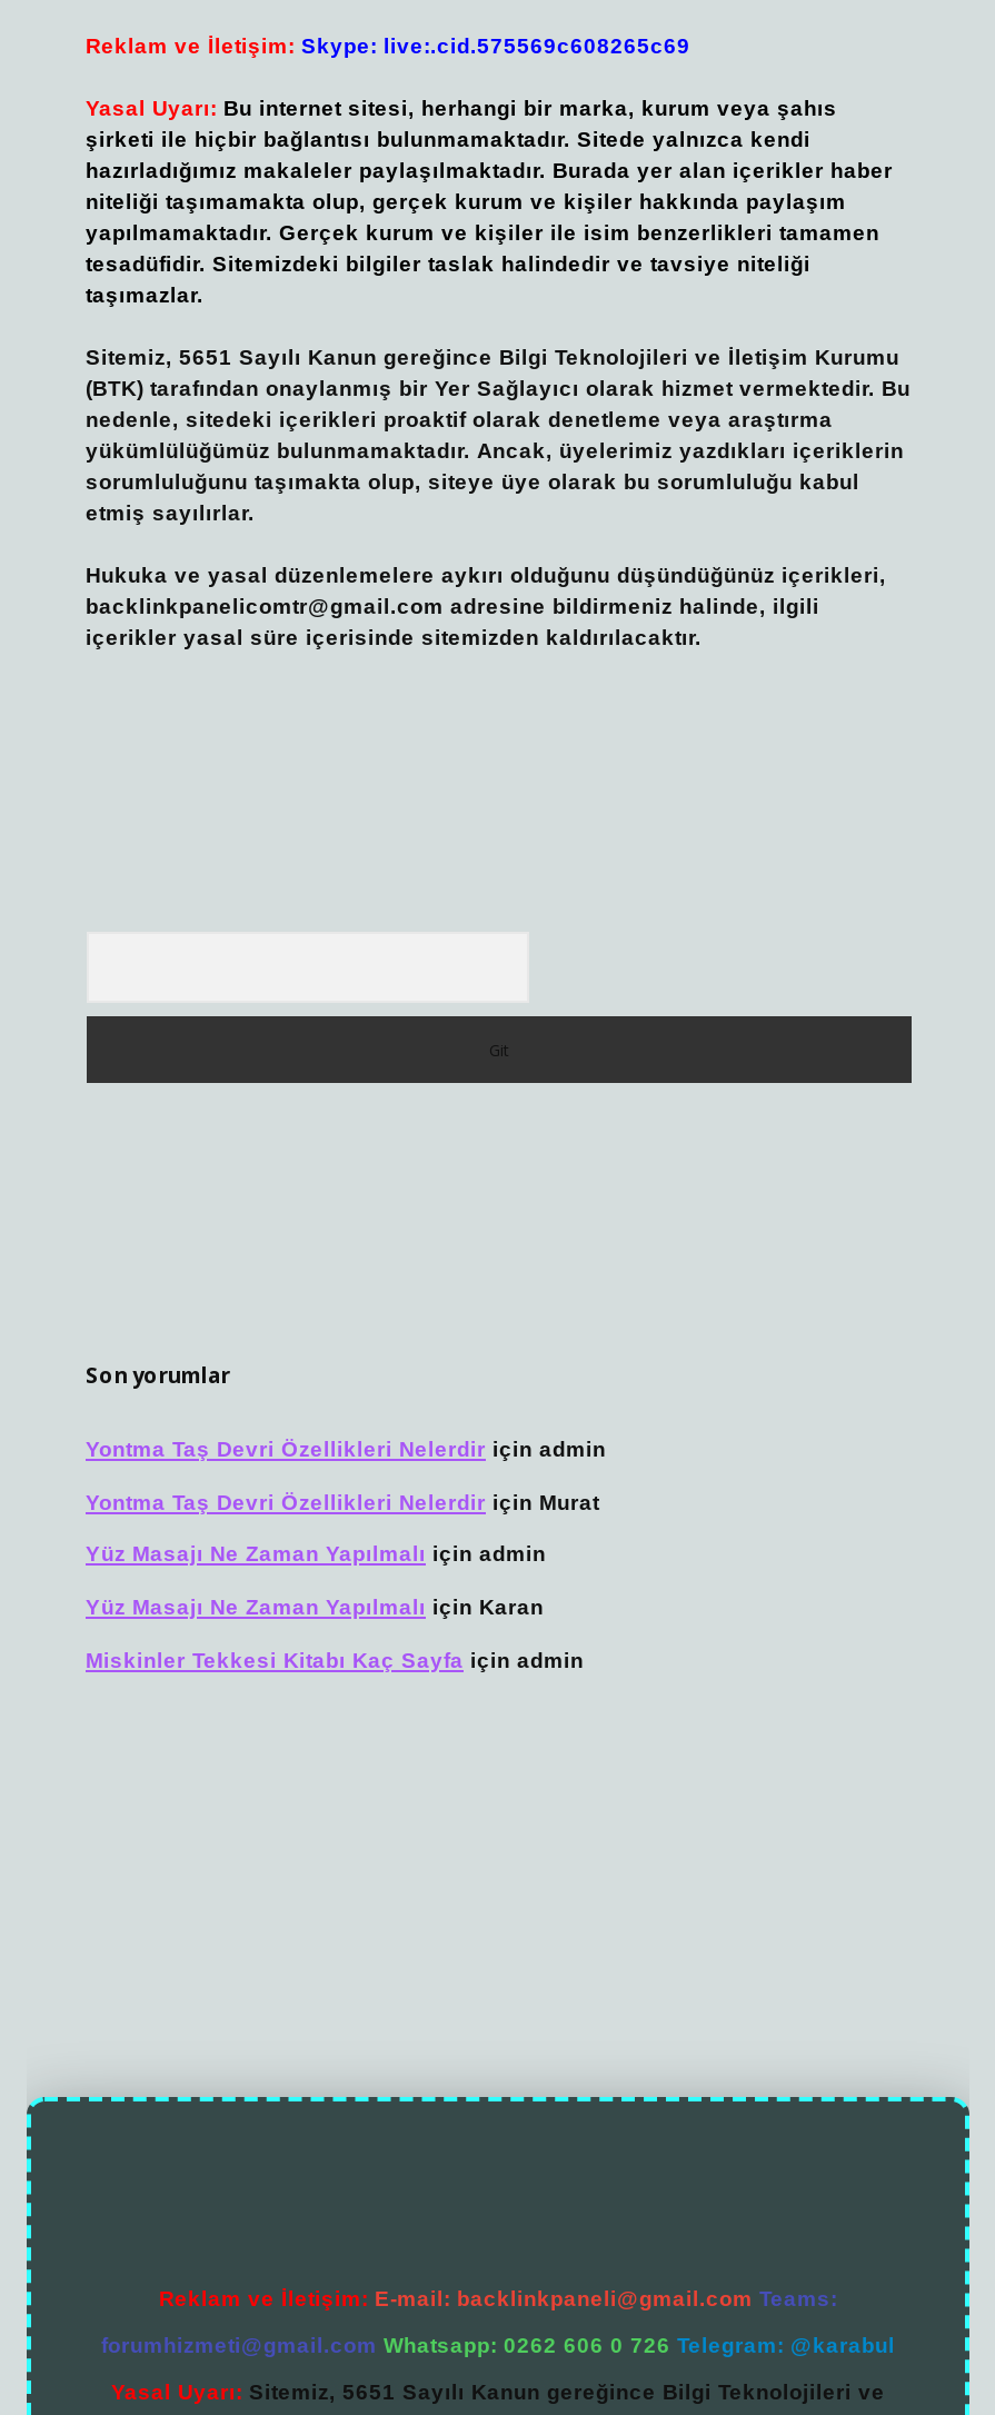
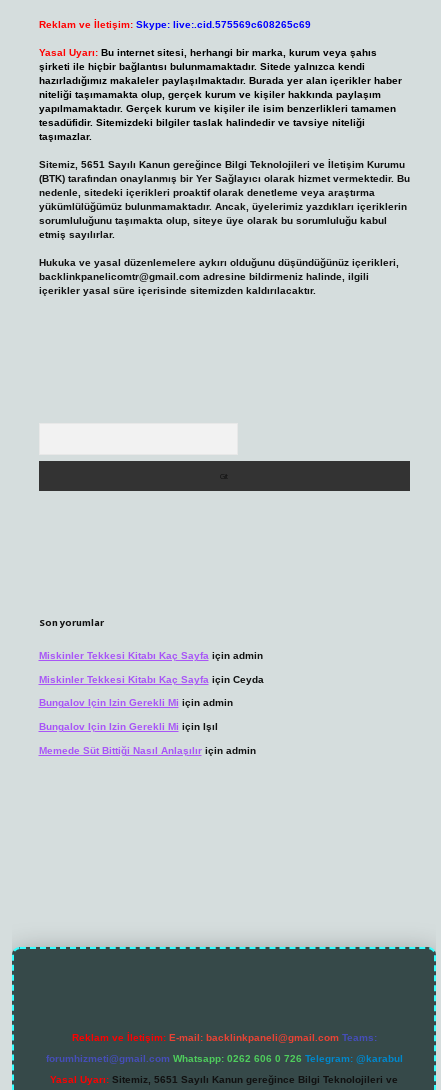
[86,1437,606,1619] Yontma Taş Devri Özellikleri Nelerdir için admin | Yontma Taş Devri Özellikleri Nelerdir için Murat | Yüz Masajı Ne Zaman Yapılmalı için admin | Yüz Masajı Ne Zaman Yapılmalı için Karan -> none
moved [86,1647,584,1671] -> [38,650,262,661]: Miskinler Tekkesi Kitabı Kaç Sayfa için admin
none -> [38,674,263,755] Miskinler Tekkesi Kitabı Kaç Sayfa için Ceyda | Bungalov Için Izin Gerekli Mi için admin | Bungalov Için Izin Gerekli Mi için Işıl | Memede Süt Bittiği Nasıl Anlaşılır için admin

